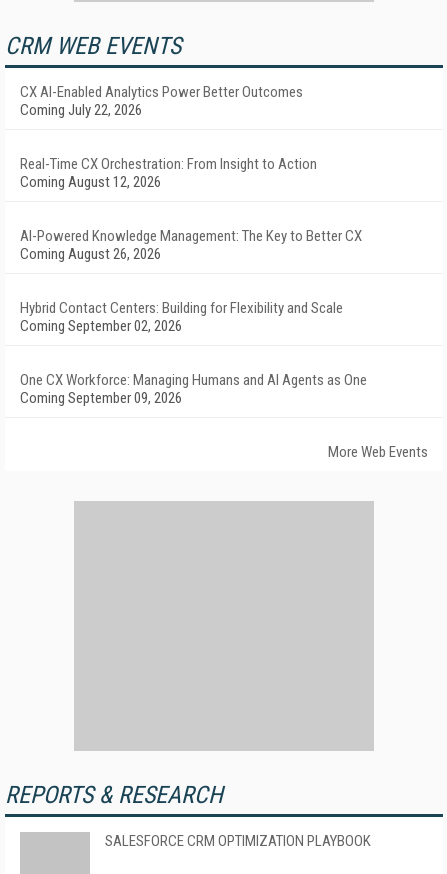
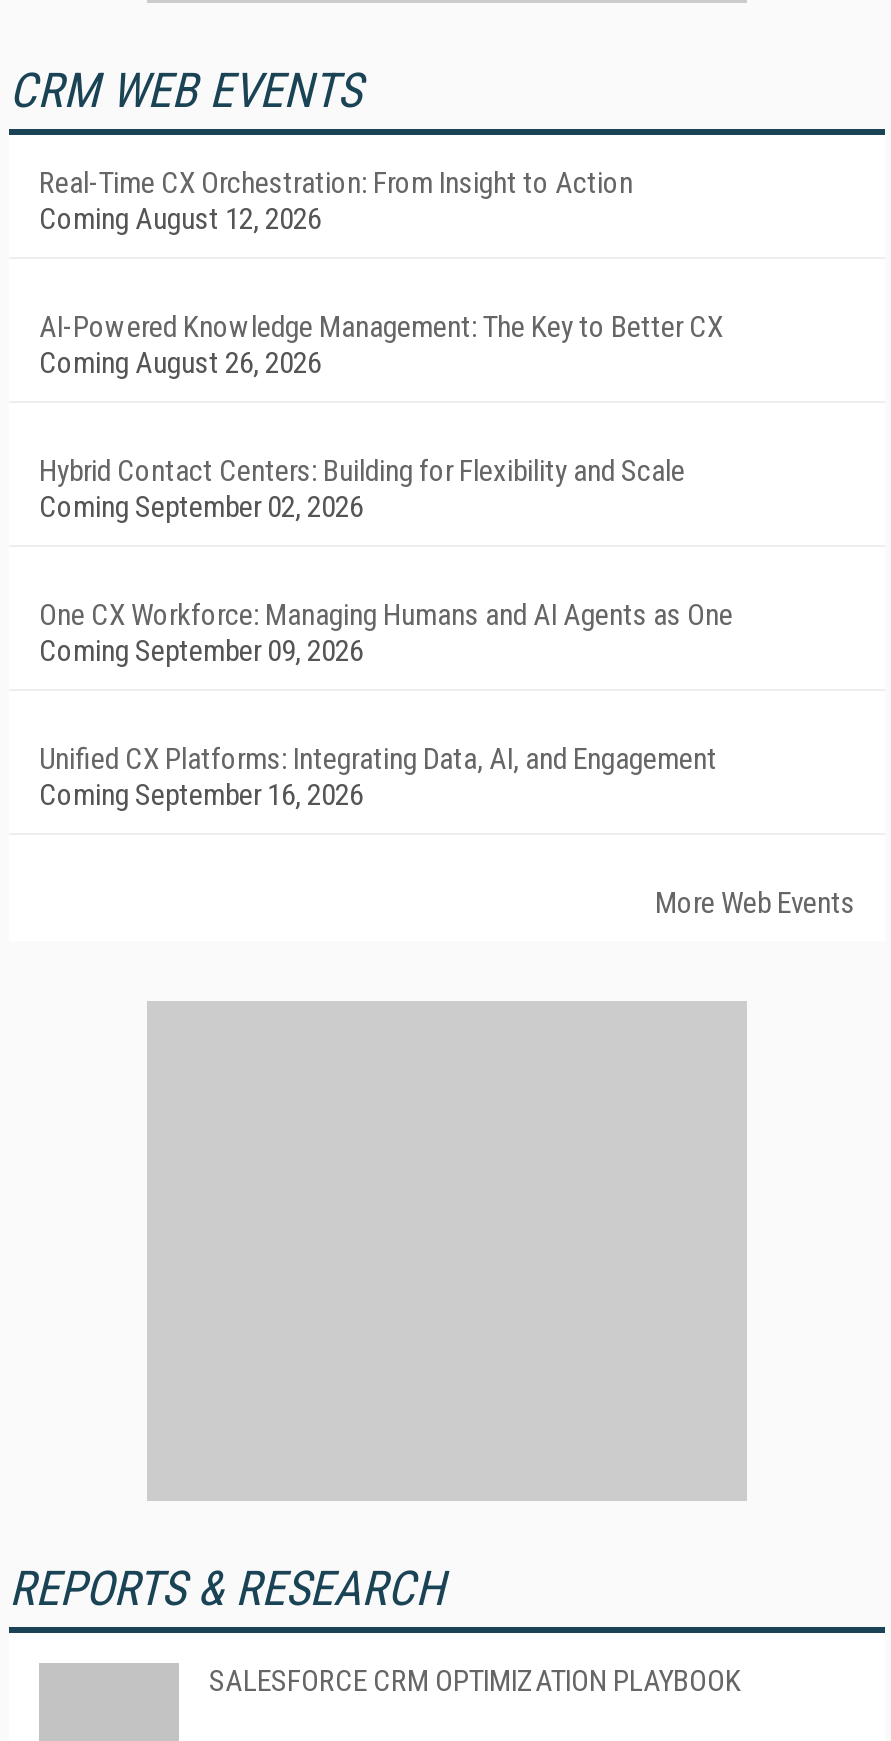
[20,83,303,119] CX AI-Enabled Analytics Power Better Outcomes | Coming July 22, 2026 -> none
moved [20,155,367,407] -> [39,165,733,669]: Real-Time CX Orchestration: From Insight to Action | Coming August 12, 2026 | AI-Powered Knowledge Management: The Key to Better CX | Coming August 26, 2026 | Hybrid Contact Centers: Building for Flexibility and Scale | Coming September 02, 2026 | One CX Workforce: Managing Humans and AI Agents as One | Coming September 09, 2026
none -> [39,741,717,813] Unified CX Platforms: Integrating Data, AI, and Engagement | Coming September 16, 2026

